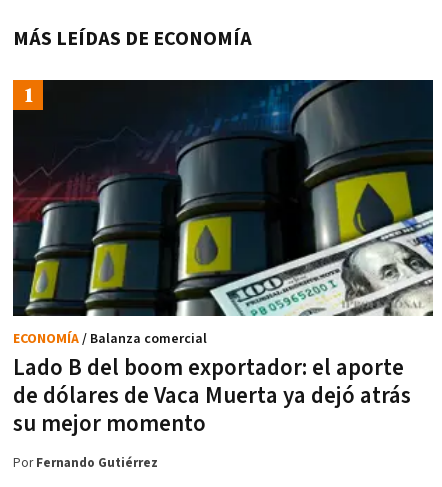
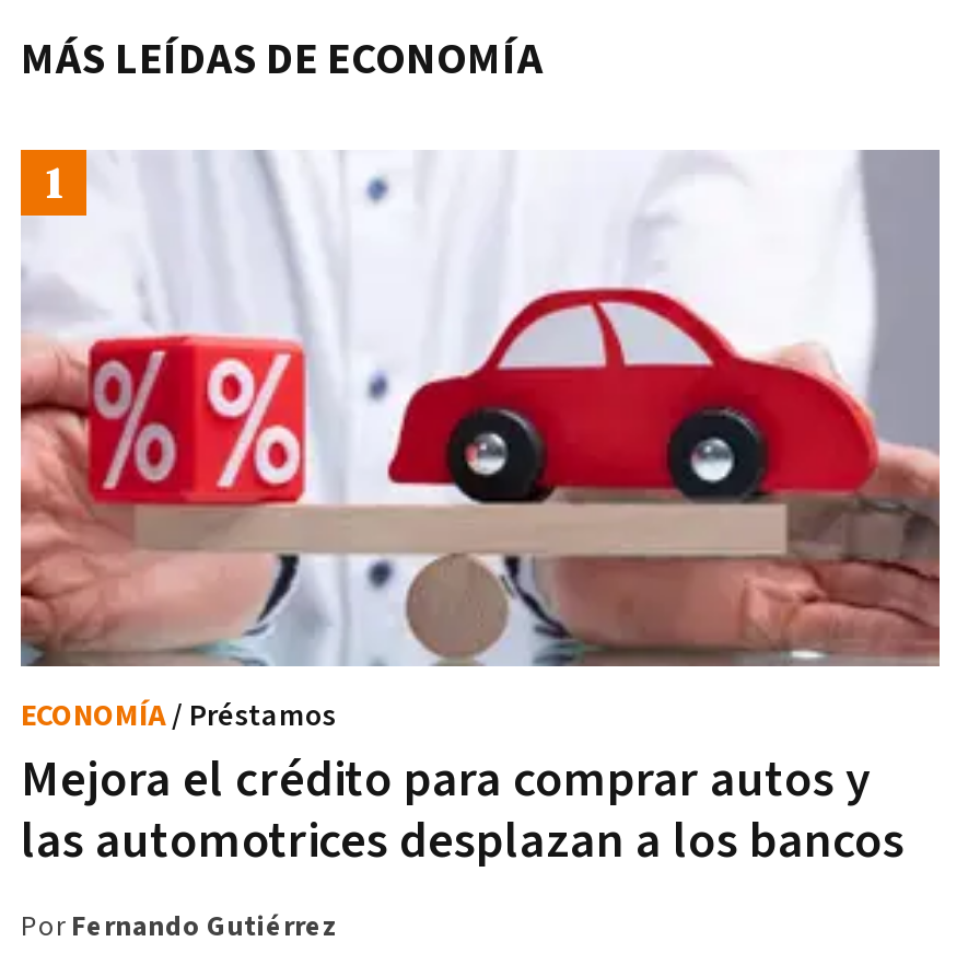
[12,79,433,348] [image] | ECONOMÍA / Balanza comercial -> [19,150,940,737] [image] | ECONOMÍA / Préstamos
[13,353,411,439] Lado B del boom exportador: el aporte | de dólares de Vaca Muerta ya dejó atrás | su mejor momento -> [21,748,905,875] Mejora el crédito para comprar autos y | las automotrices desplazan a los bancos

